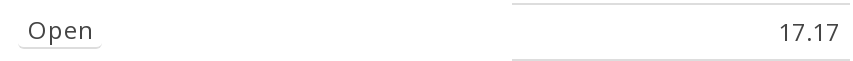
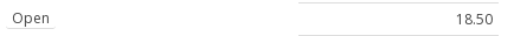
[778,16,840,50] 17.17 -> [456,10,493,29] 18.50

